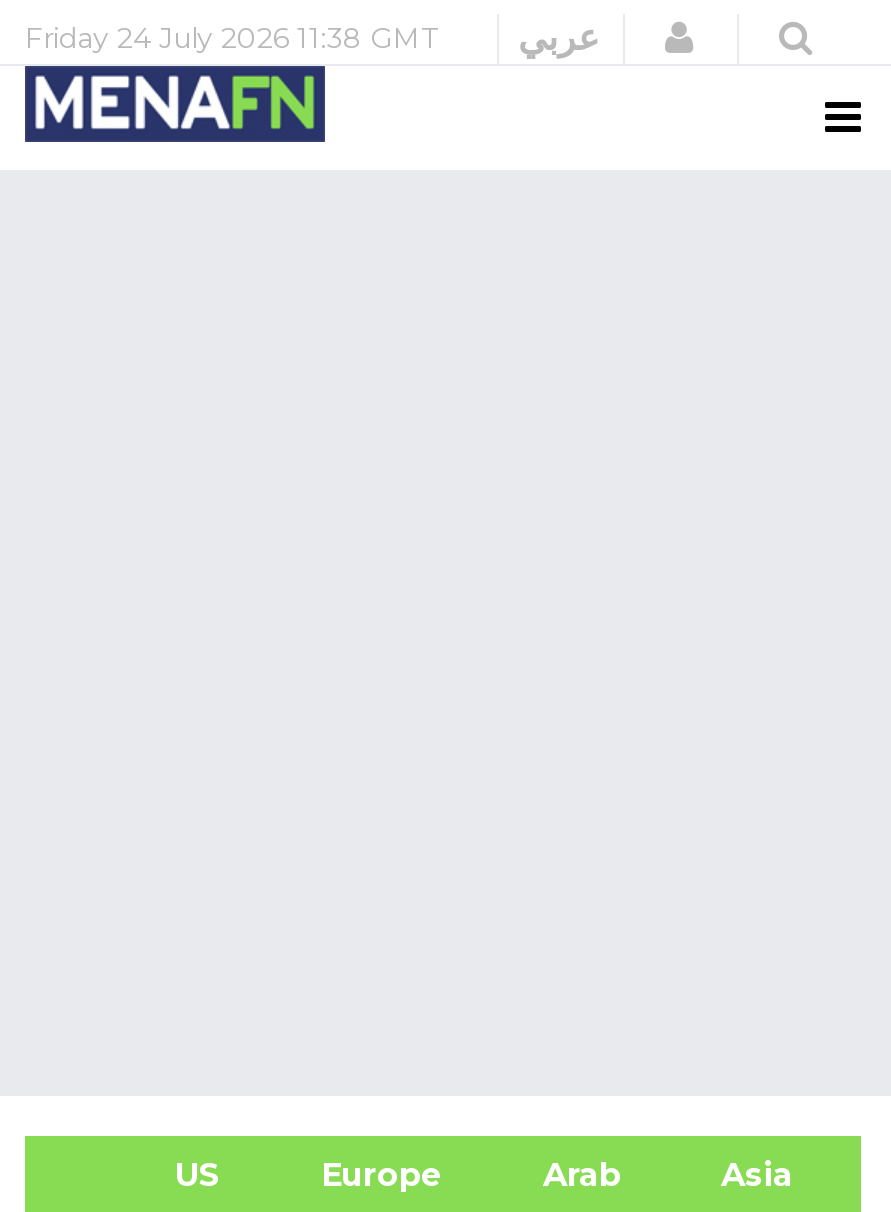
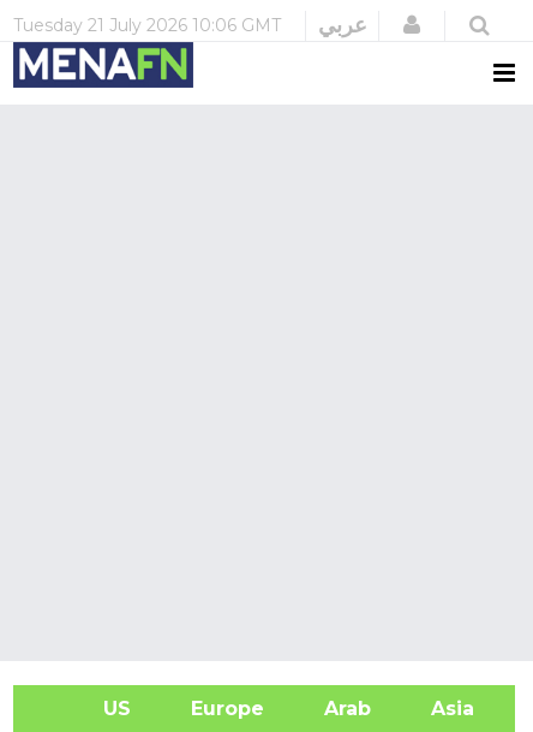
[25,20,437,56] Friday 24 July 2026 11:38 GMT -> [13,14,281,36] Tuesday 21 July 2026 10:06 GMT

